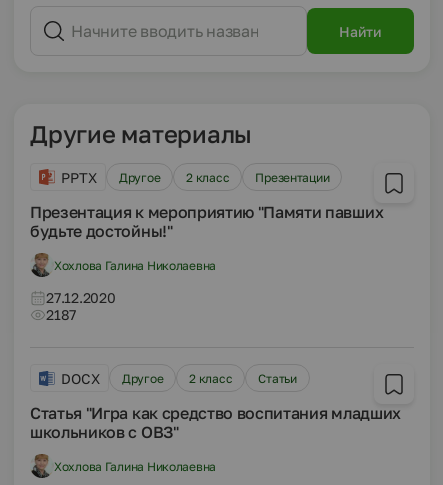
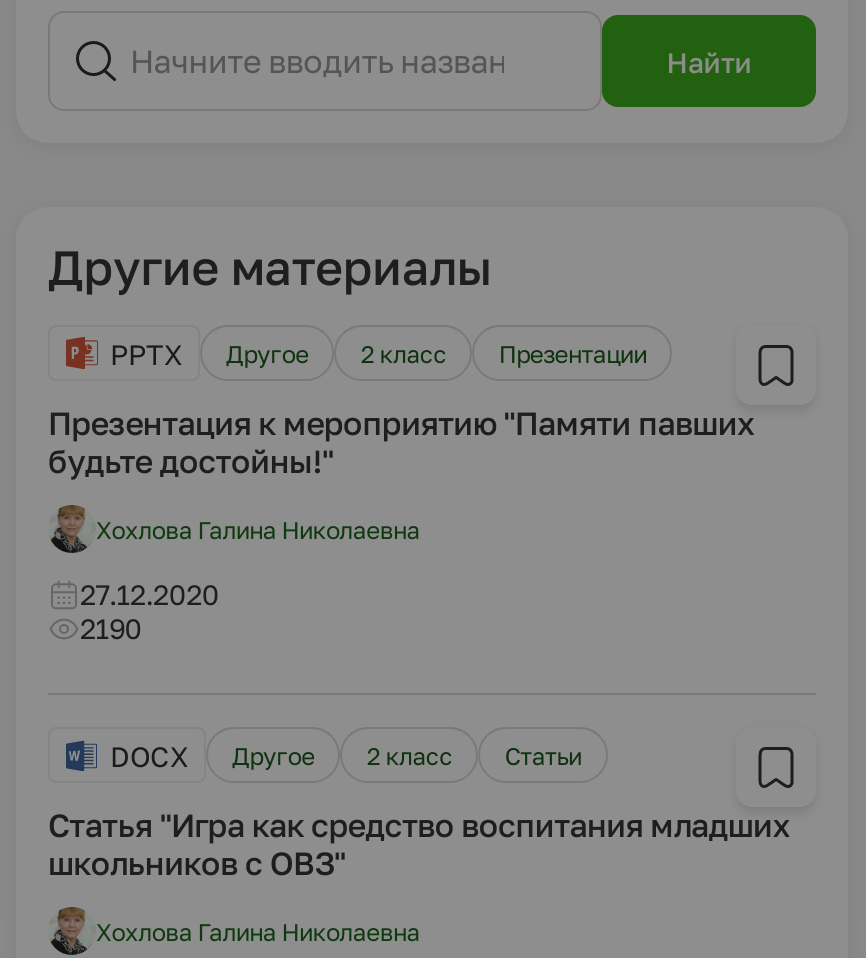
[46,306,76,323] 2187 -> [80,611,142,645] 2190

